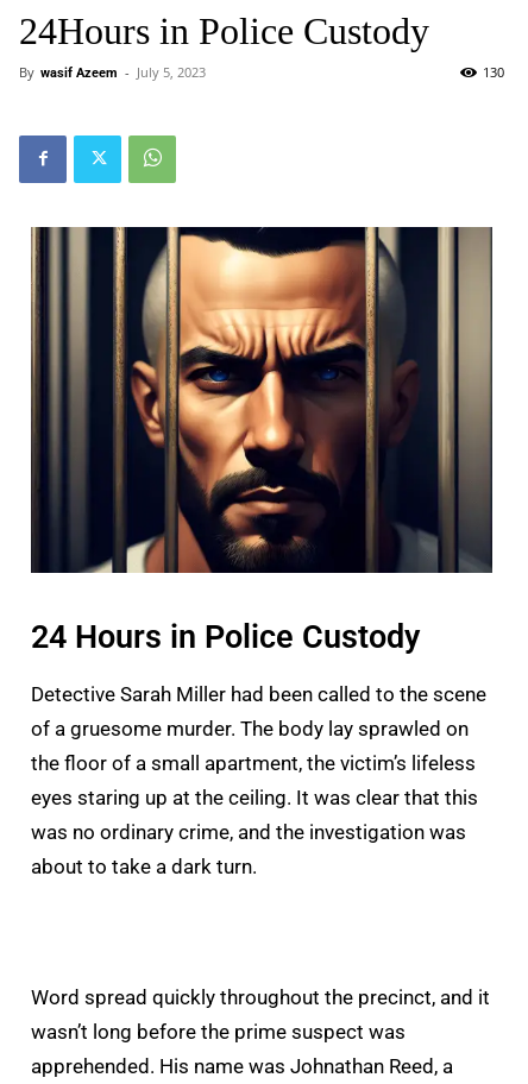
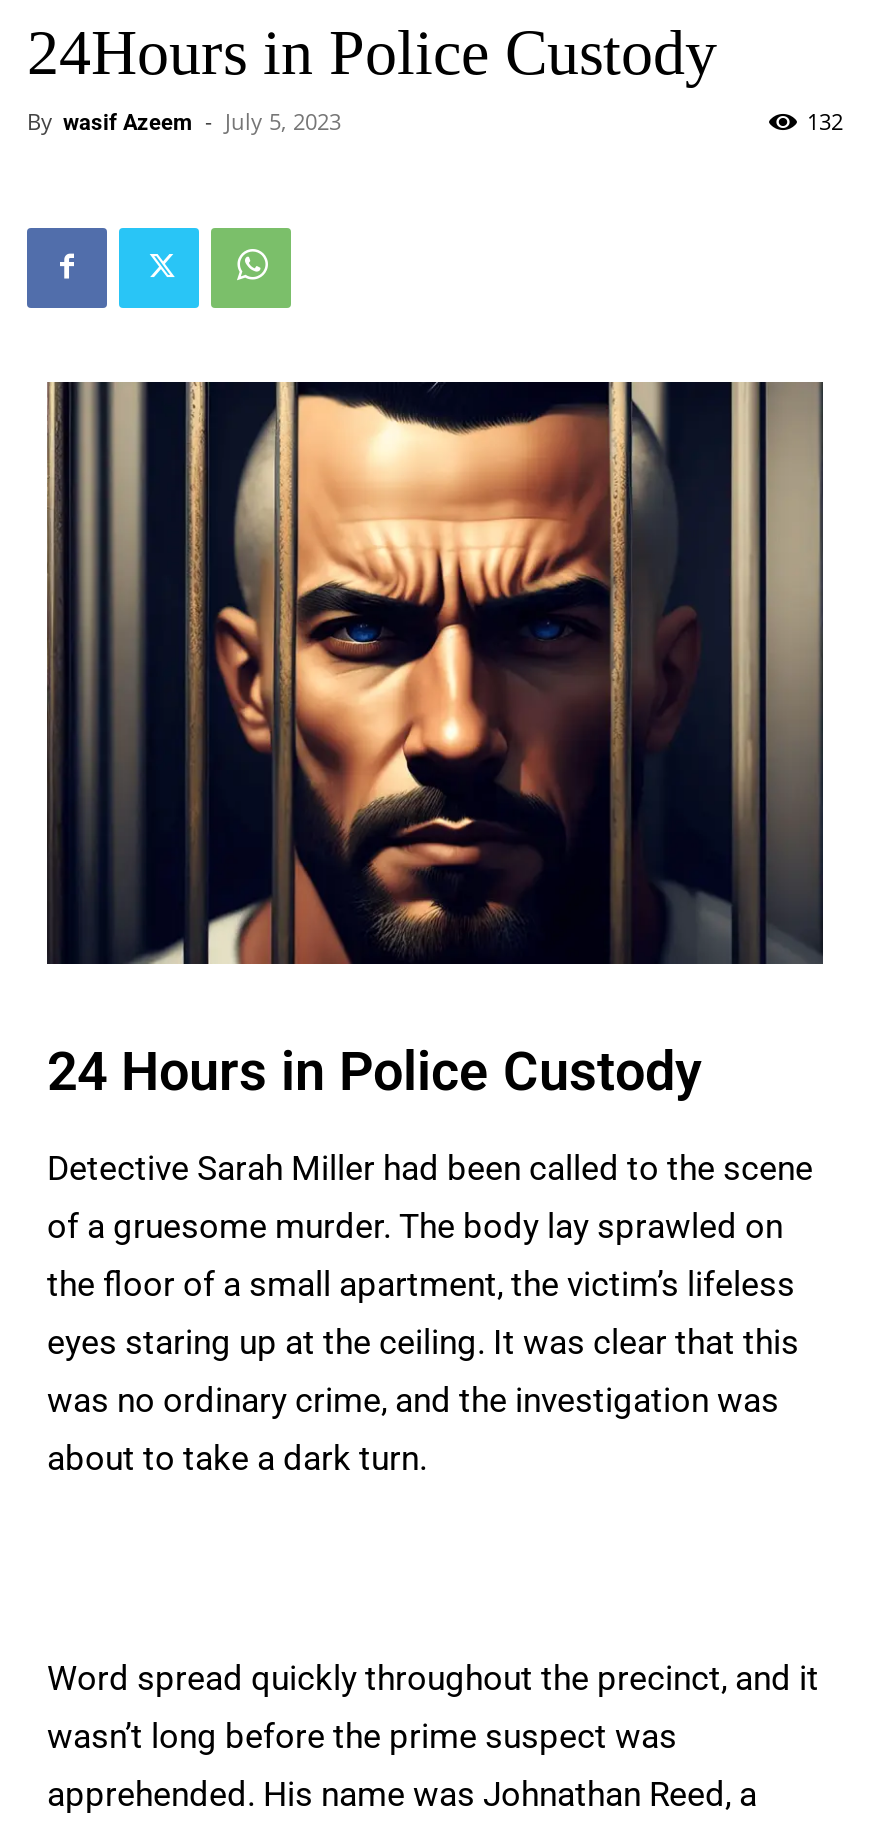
[483,63,504,81] 130 -> [807,106,843,136] 132

